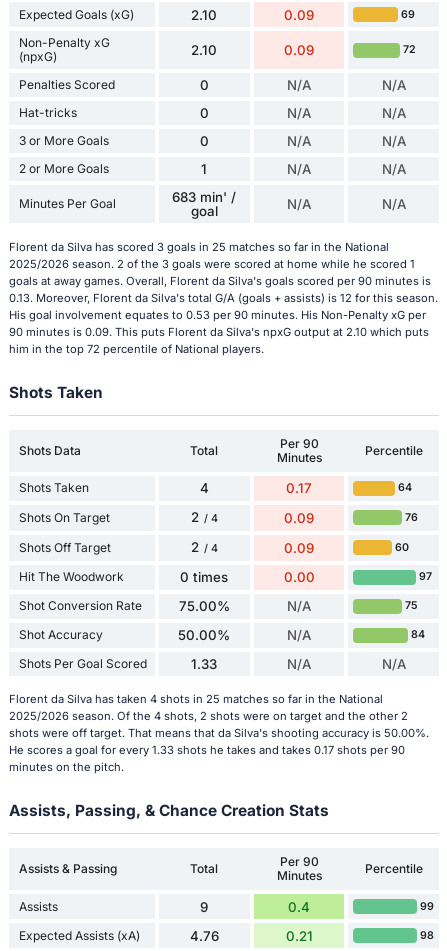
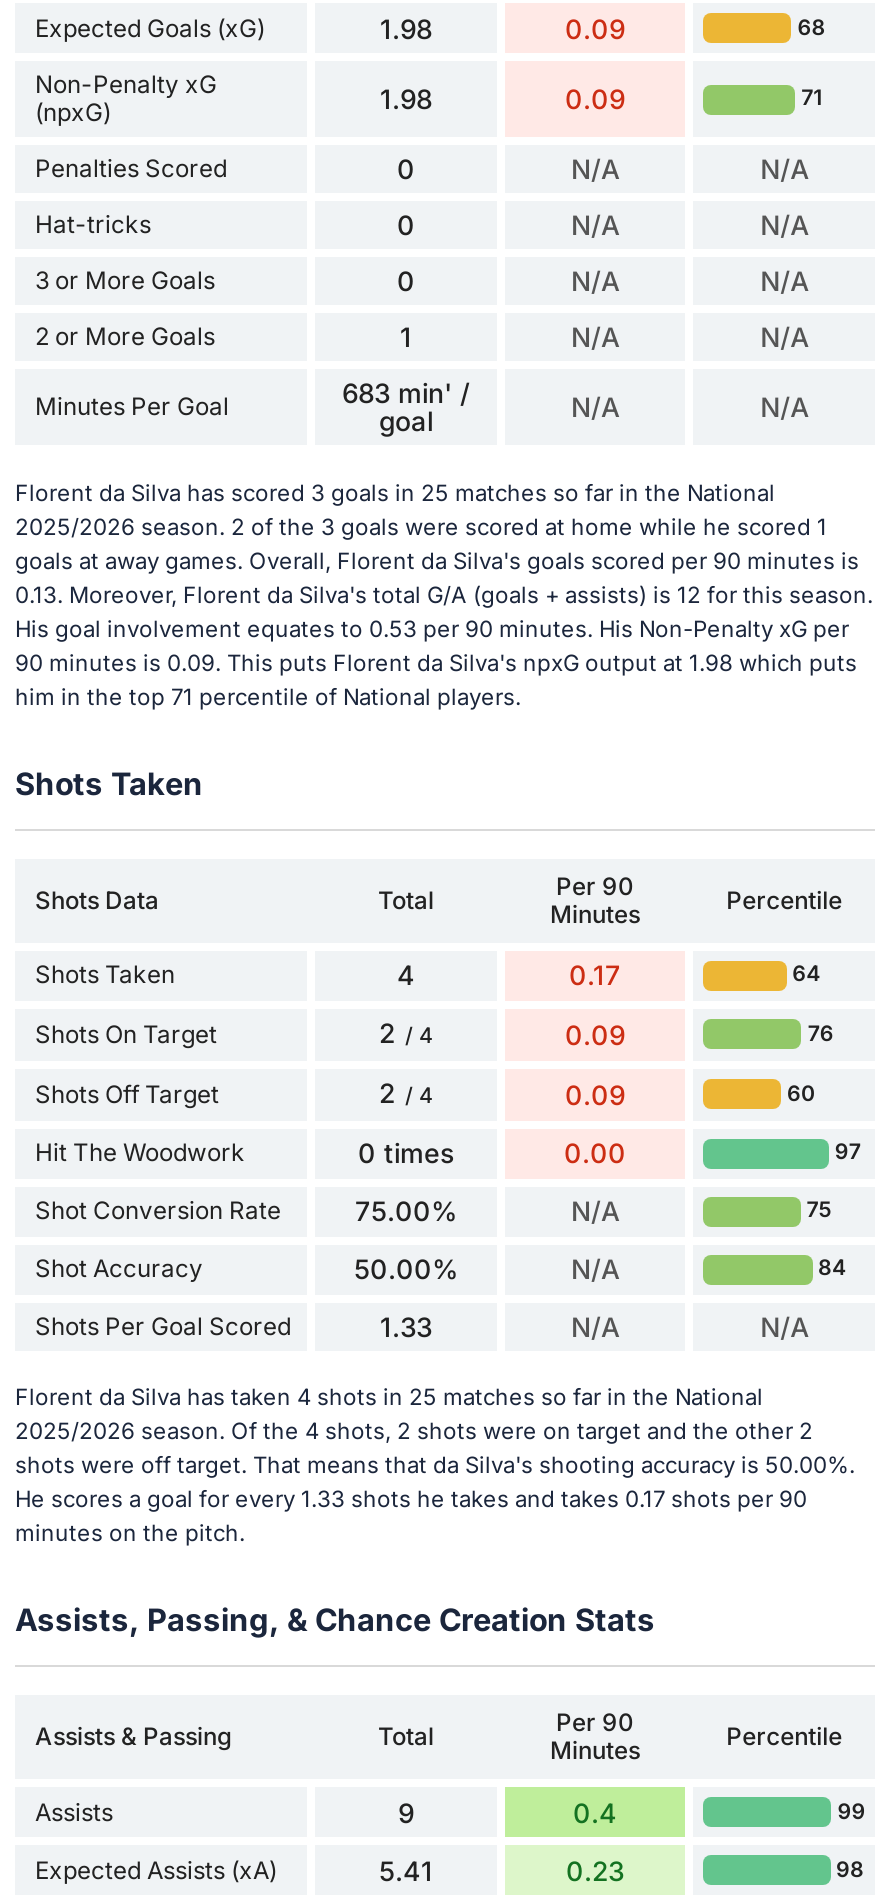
[191,7,217,23] 2.10 -> [380,13,432,45] 1.98
[401,8,415,21] 69 -> [797,15,825,41] 68
[191,42,217,58] 2.10 -> [380,84,432,116] 1.98
[403,43,416,56] 72 -> [801,86,823,112] 71
[9,324,429,338] 90 minutes is 0.09. This puts Florent da Silva's npxG output at 2.10 which puts -> [15,648,857,676] 90 minutes is 0.09. This puts Florent da Silva's npxG output at 1.98 which puts
[9,341,264,355] him in the top 72 percentile of National players. -> [15,682,521,710] him in the top 71 percentile of National players.
[190,928,219,944] 4.76 -> [379,1855,433,1887] 5.41
[285,928,312,944] 0.21 -> [566,1855,624,1887] 0.23

